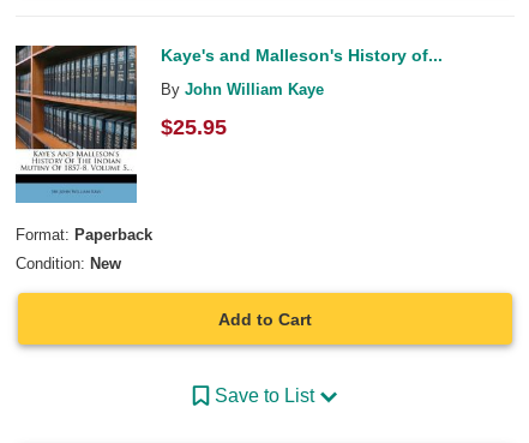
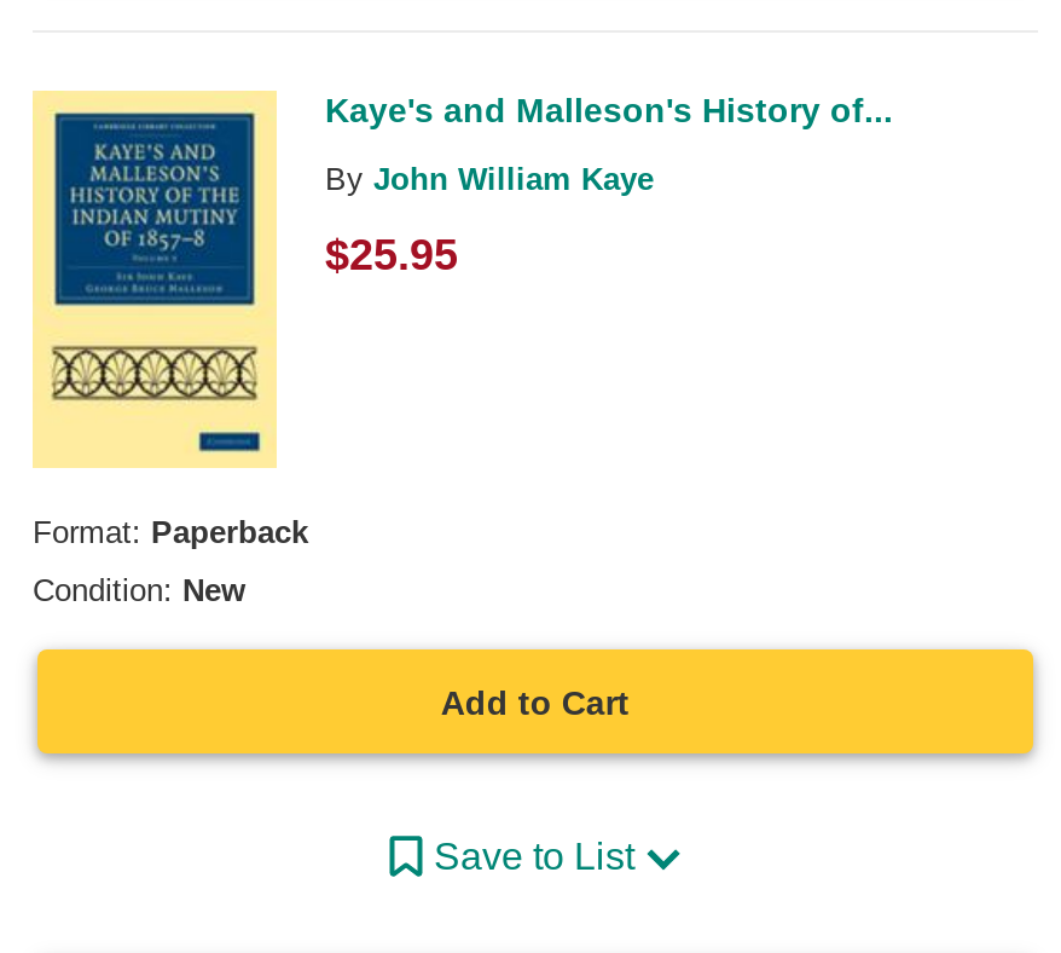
[14,44,138,204] [image] -> [33,91,277,468] [image]

